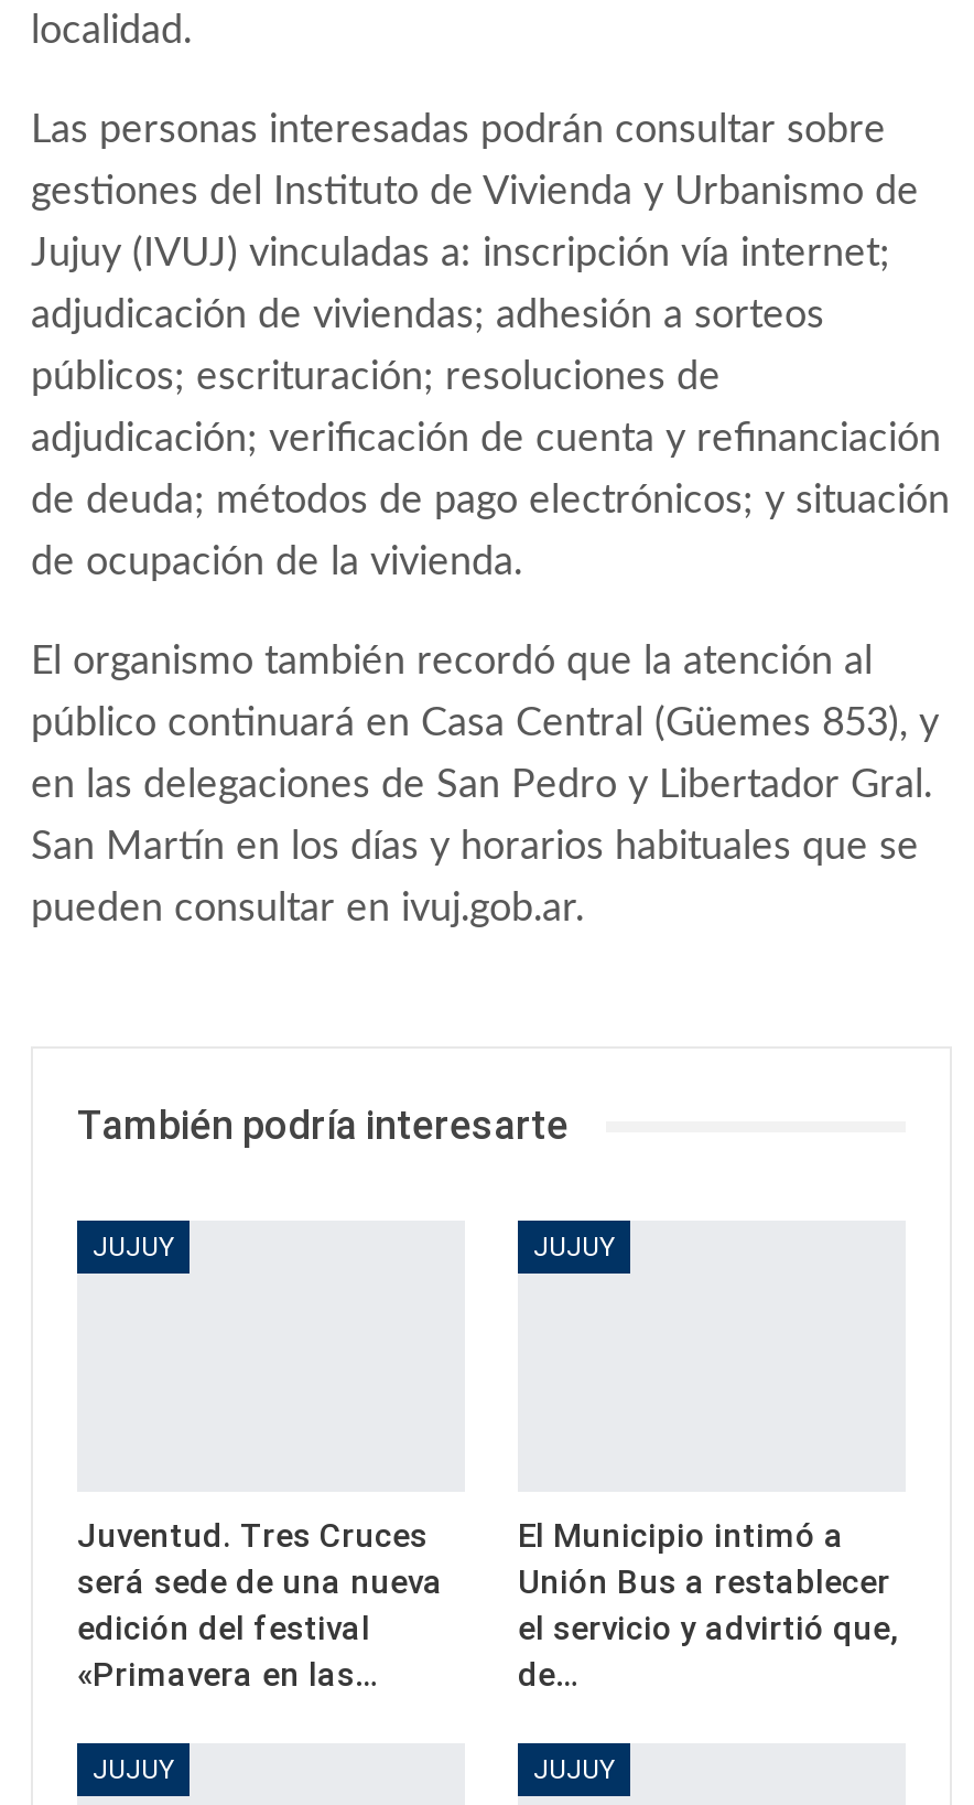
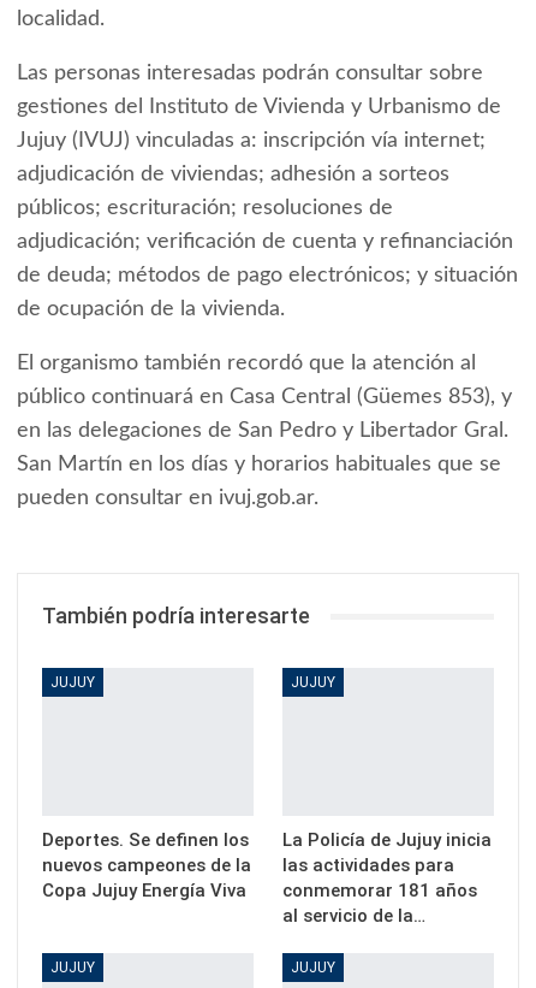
[77,1517,443,1696] Juventud. Tres Cruces | será sede de una nueva | edición del festival | «Primavera en las… -> [42,830,251,902] Deportes. Se definen los | nuevos campeones de la | Copa Jujuy Energía Viva
[518,1517,899,1696] El Municipio intimó a | Unión Bus a restablecer | el servicio y advirtió que, | de… -> [282,830,492,927] La Policía de Jujuy inicia | las actividades para | conmemorar 181 años | al servicio de la…

